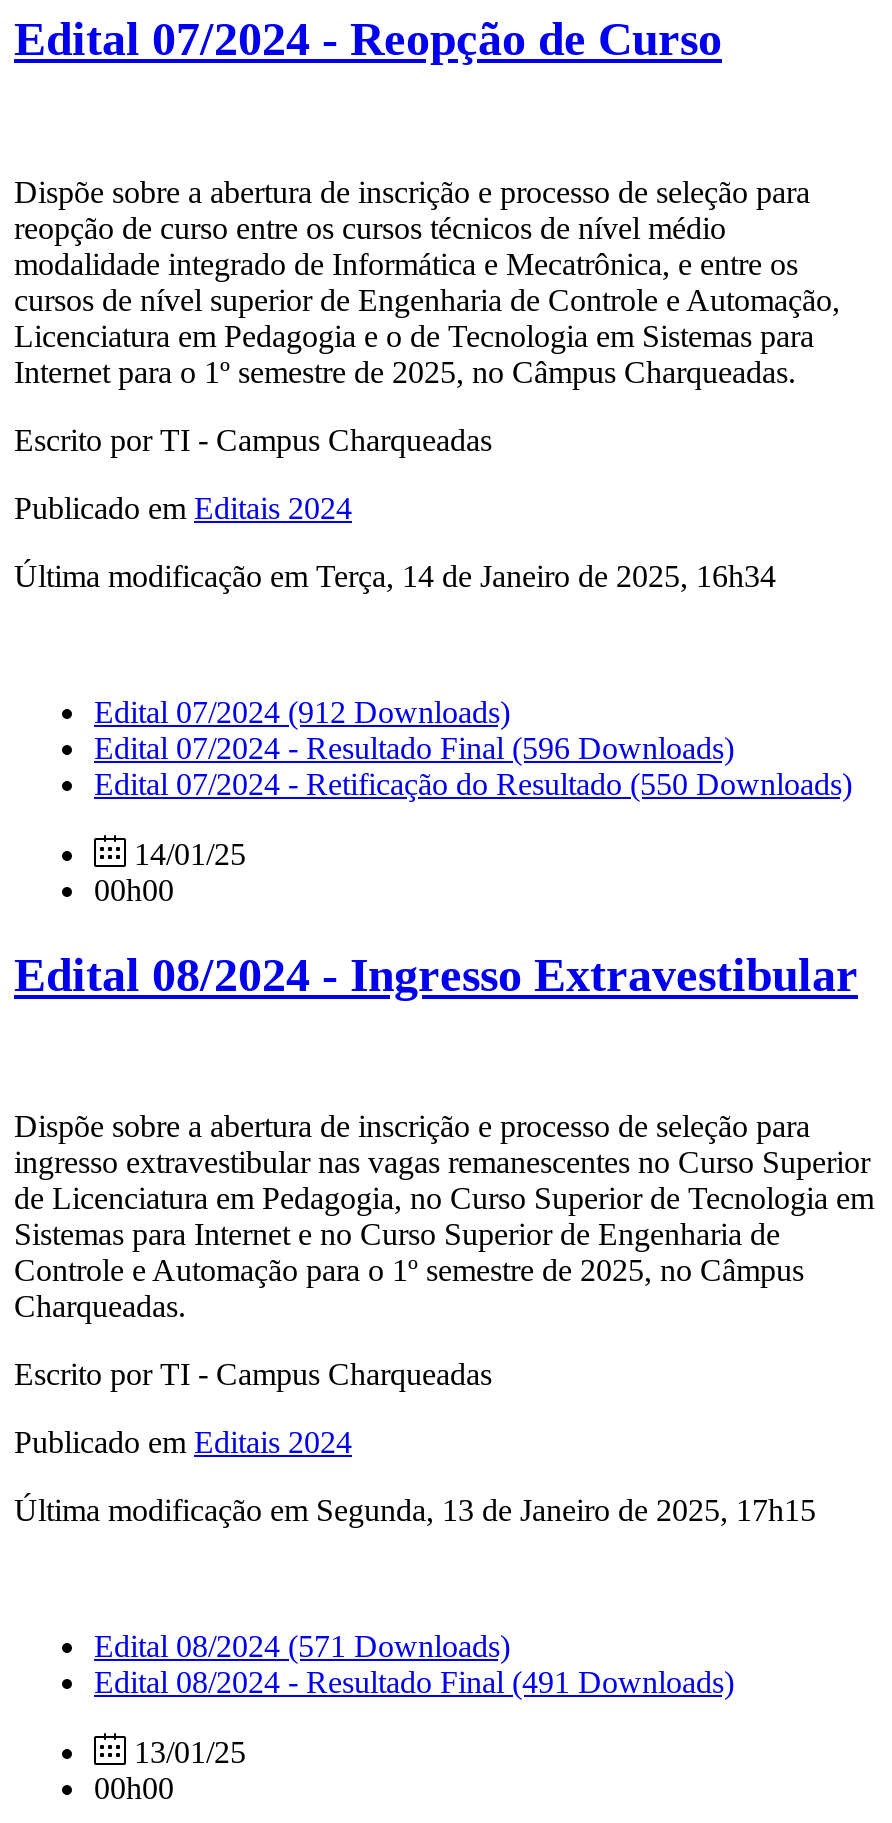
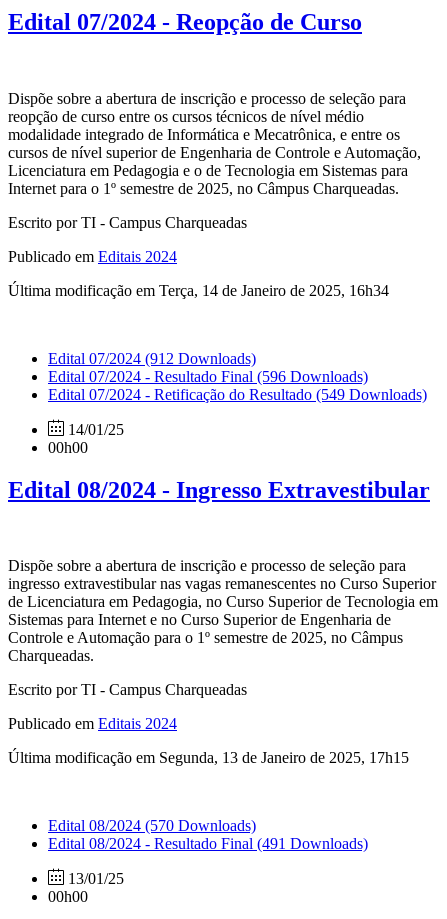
[94,766,852,800] Edital 07/2024 - Retificação do Resultado (550 Downloads) -> [48,386,427,403] Edital 07/2024 - Retificação do Resultado (549 Downloads)
[94,1630,510,1664] Edital 08/2024 (571 Downloads) -> [48,817,256,834] Edital 08/2024 (570 Downloads)

